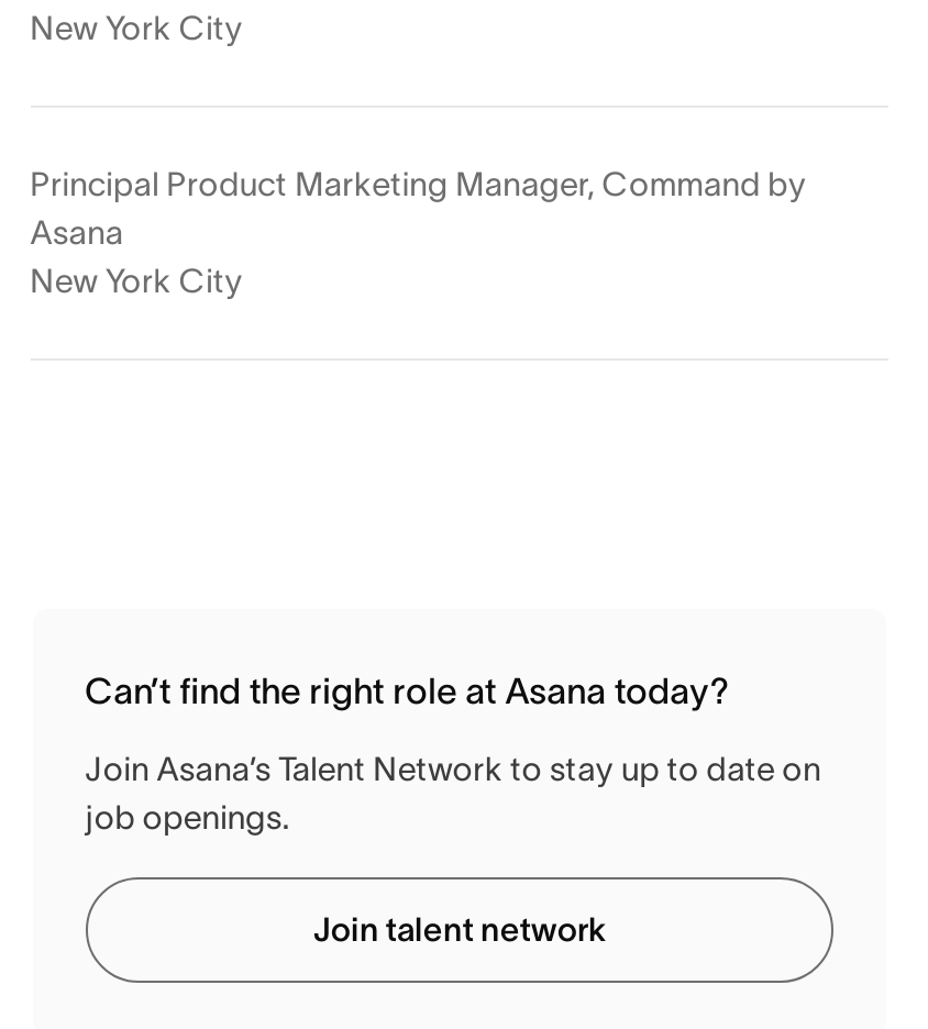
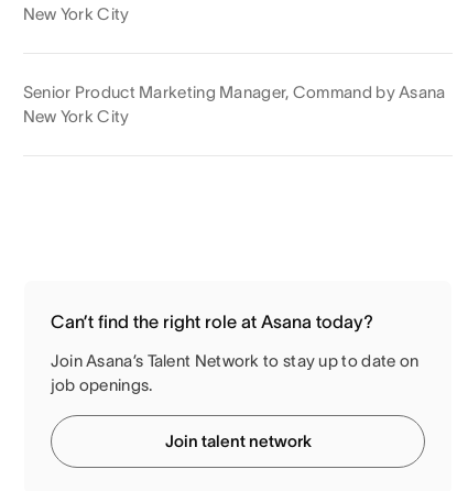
[30,164,807,250] Principal Product Marketing Manager, Command by | Asana -> [23,82,446,101] Senior Product Marketing Manager, Command by Asana

